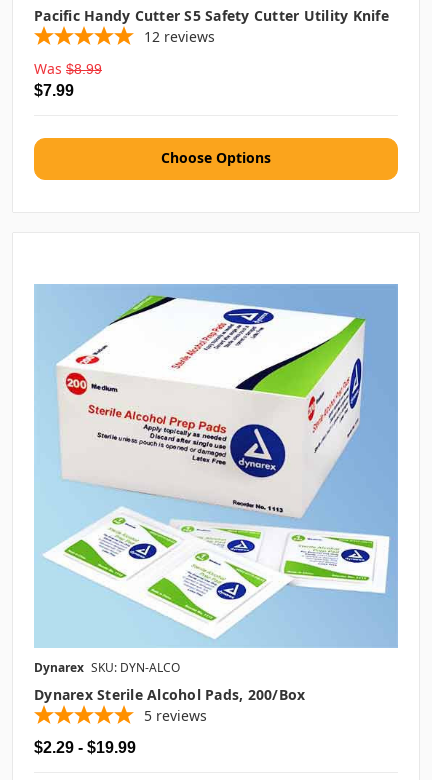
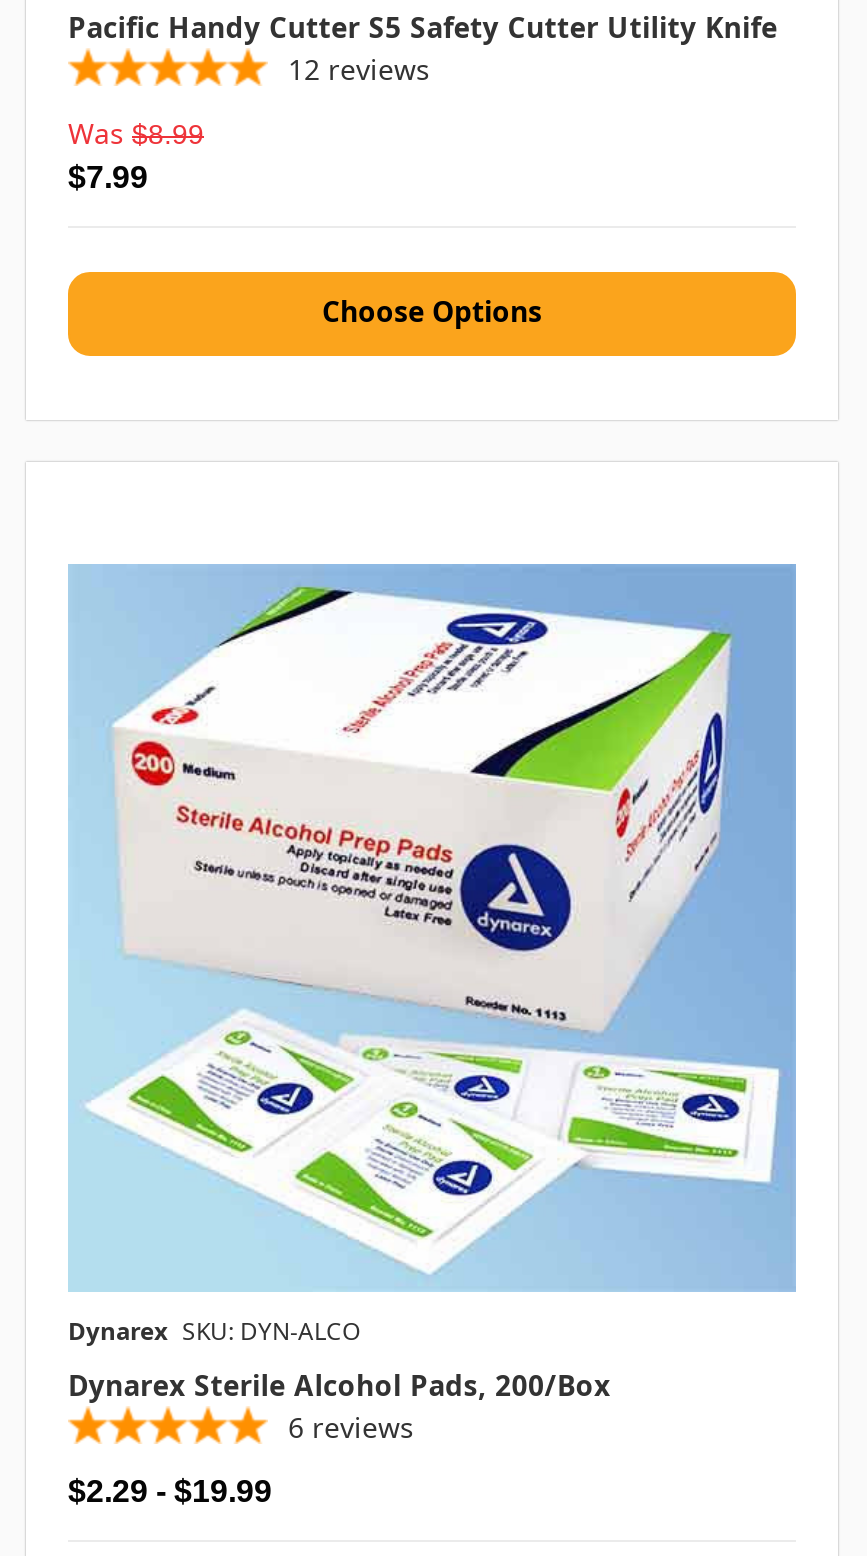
[144,706,207,725] 5 reviews -> [288,1409,414,1447] 6 reviews

